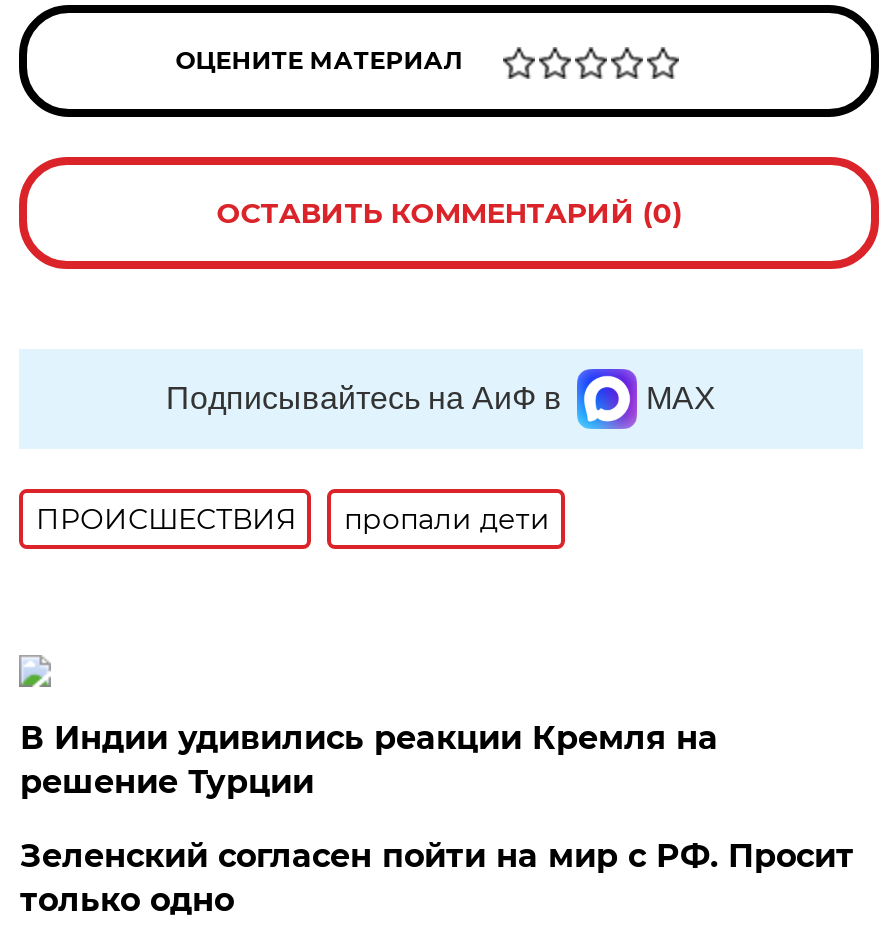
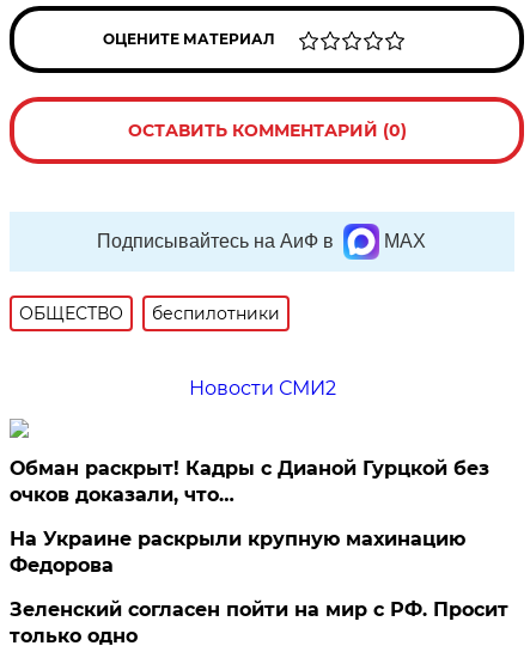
[36,501,550,537] ПРОИСШЕСТВИЯ | пропали дети -> [20,303,336,400] ОБЩЕСТВО | беспилотники | Новости СМИ2
[20,719,718,801] В Индии удивились реакции Кремля на | решение Турции -> [10,457,490,577] Обман раскрыт! Кадры с Дианой Гурцкой без | очков доказали, что… | На Украине раскрыли крупную махинацию | Федорова

